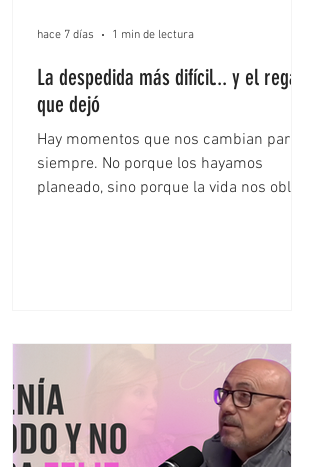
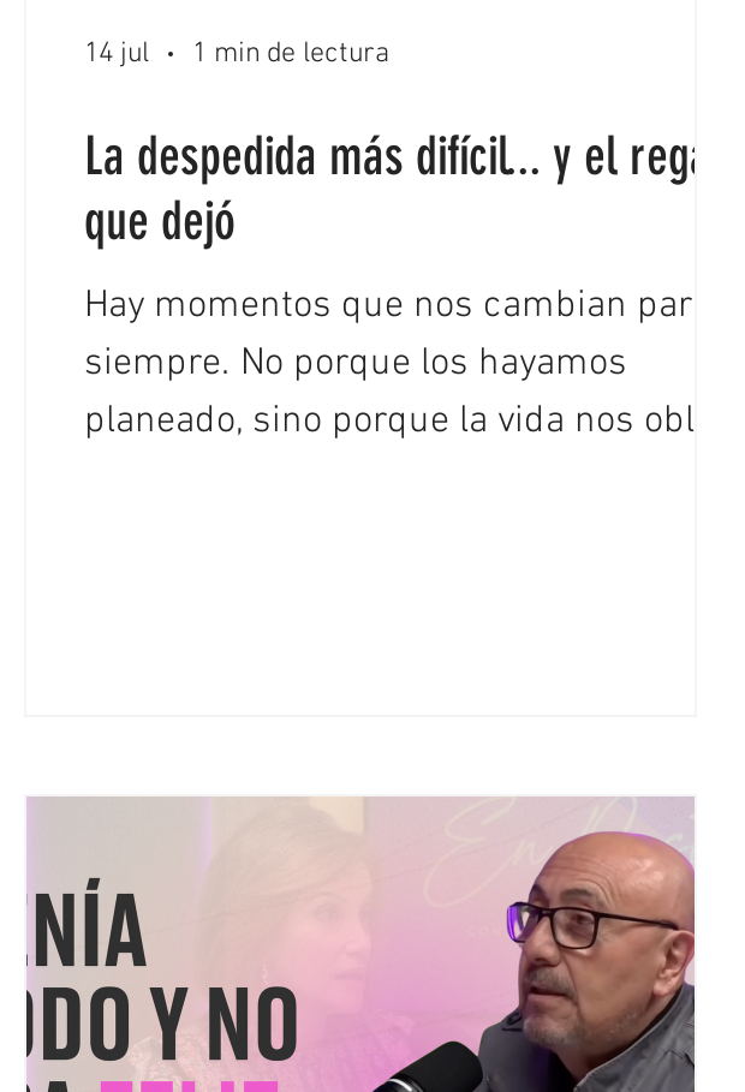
[37,28,194,42] hace 7 días 1 min de lectura -> [84,37,389,71] 14 jul 1 min de lectura

